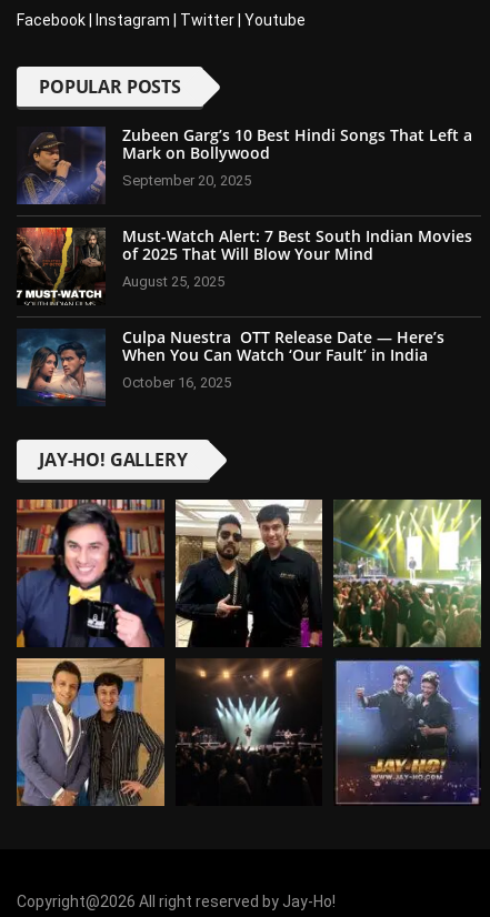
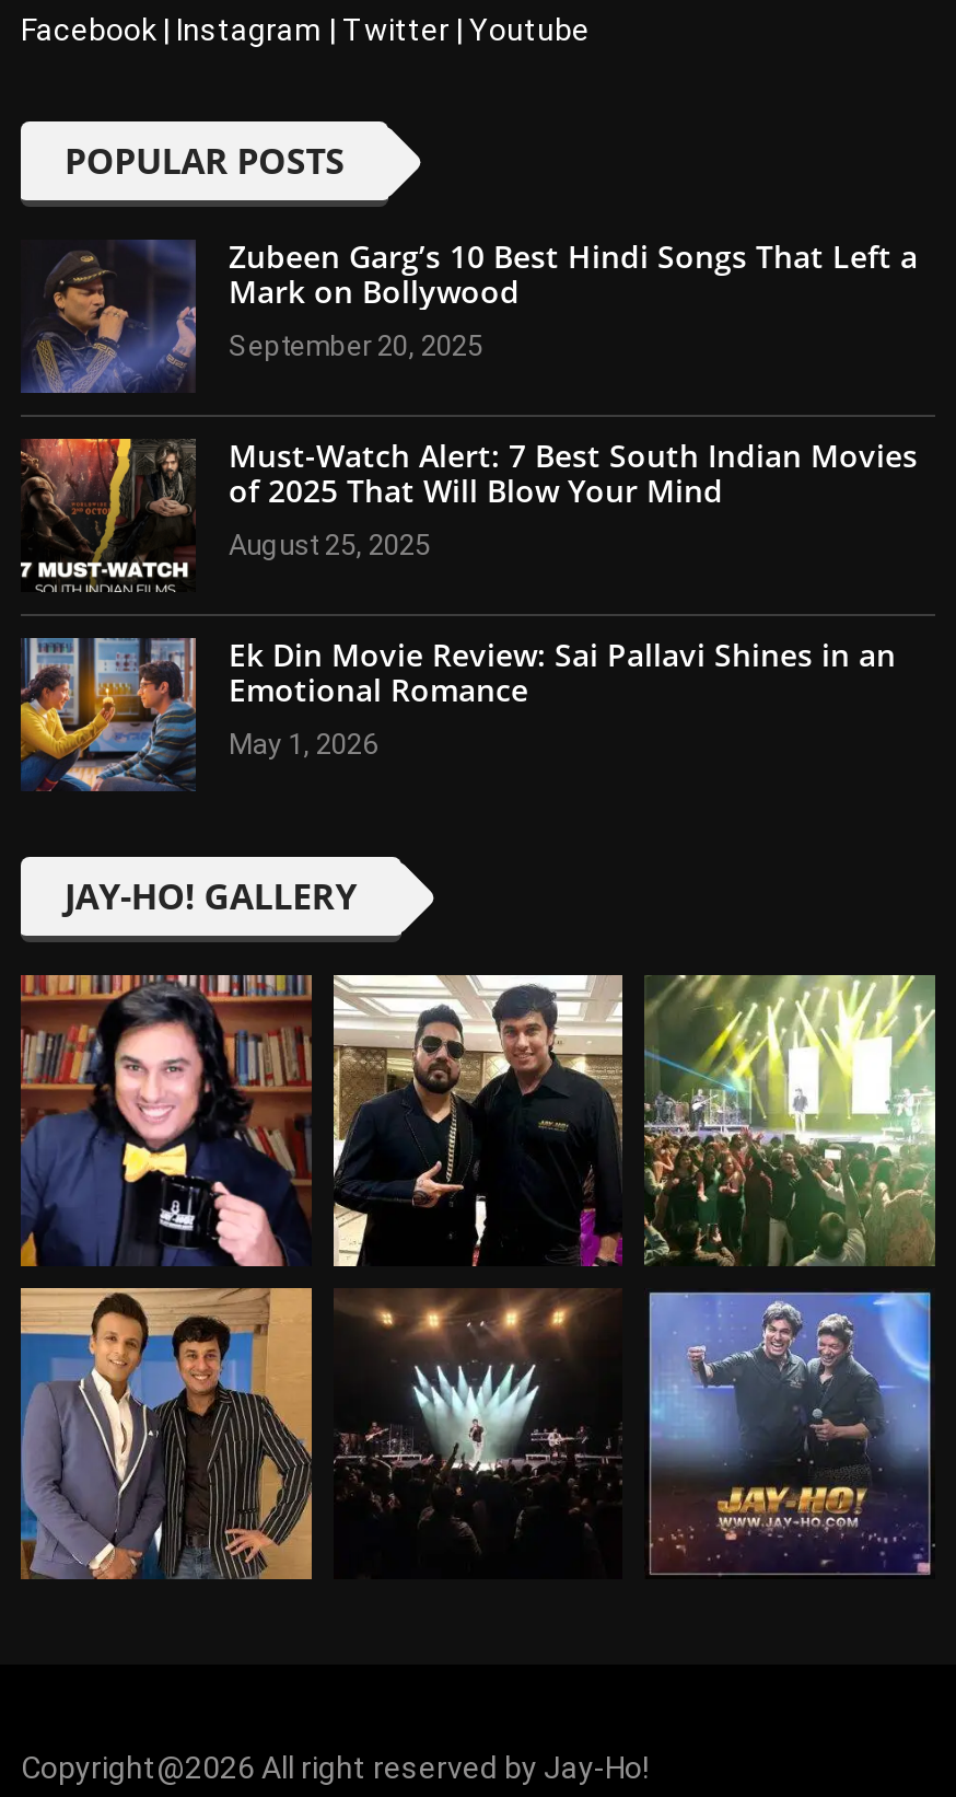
[16,327,444,405] [image] | Culpa Nuestra OTT Release Date — Here’s | When You Can Watch ‘Our Fault’ in India | October 16, 2025 -> [19,634,896,793] [image] | Ek Din Movie Review: Sai Pallavi Shines in an | Emotional Romance | May 1, 2026

